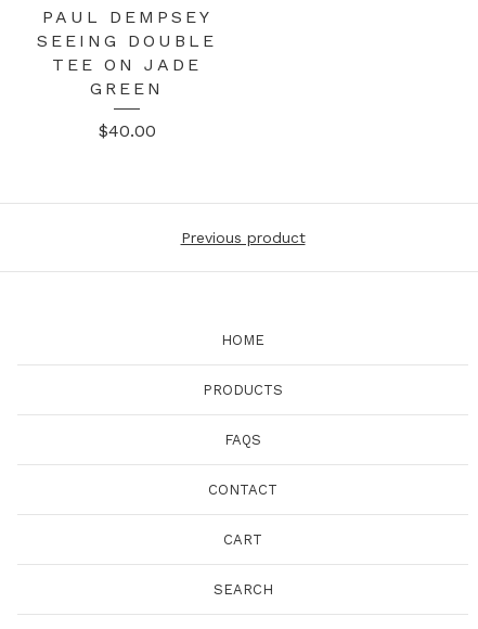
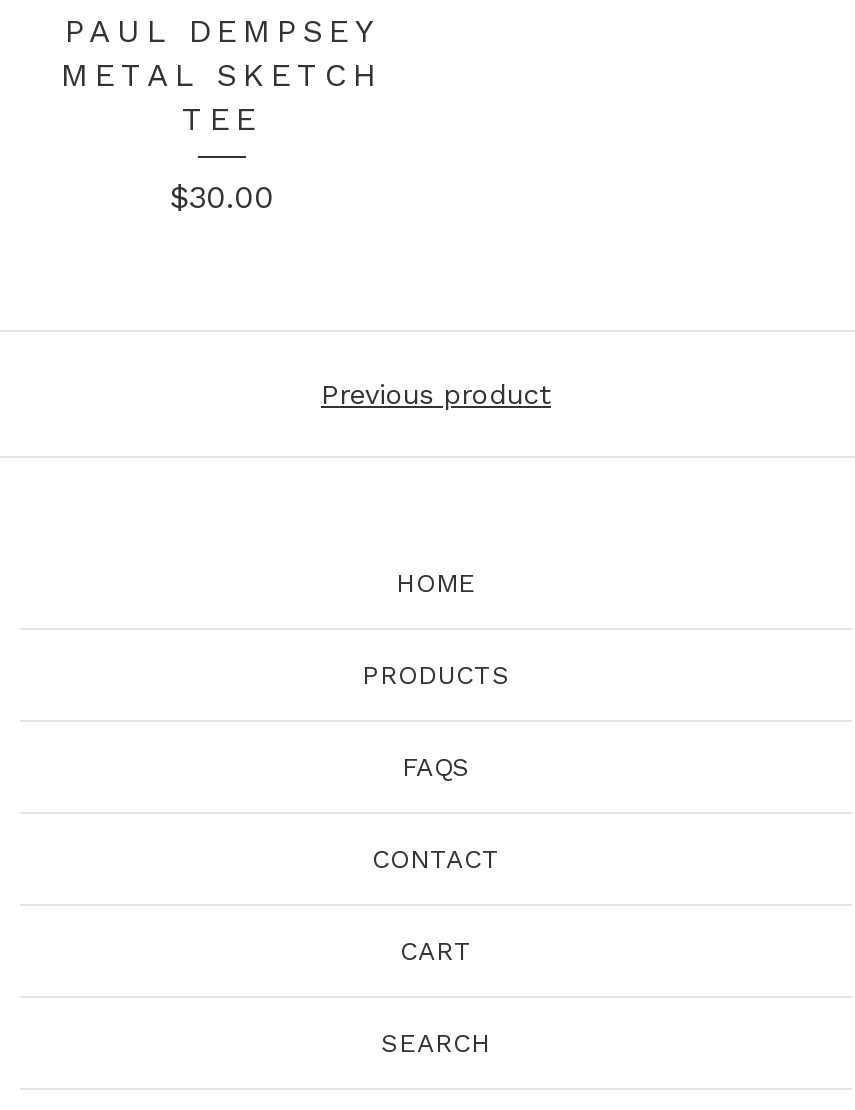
[37,30,217,98] SEEING DOUBLE | TEE ON JADE | GREEN -> [61,55,383,137] METAL SKETCH | TEE
[98,120,156,141] $40.00 -> [170,177,274,215] $30.00

